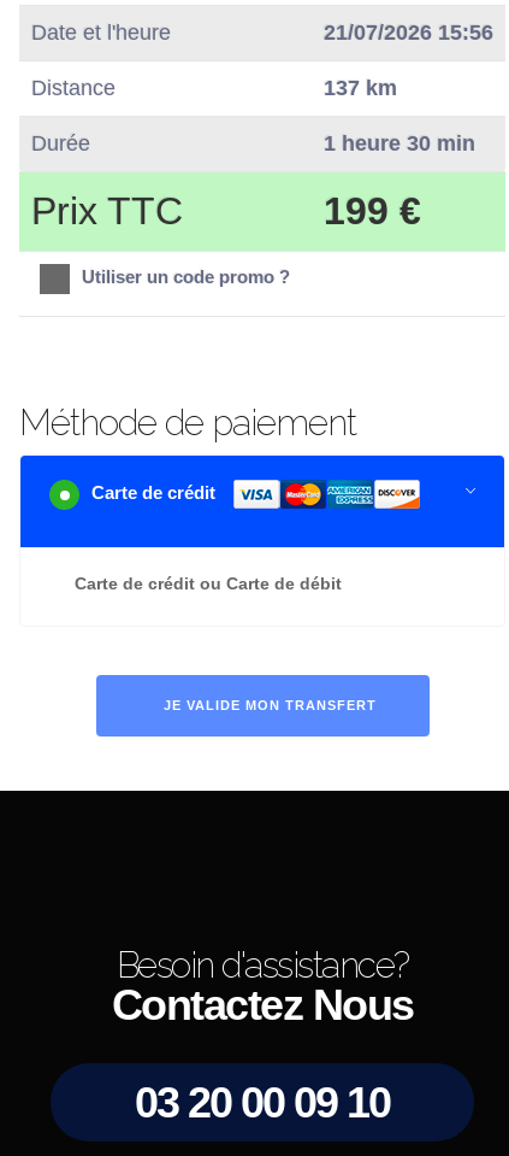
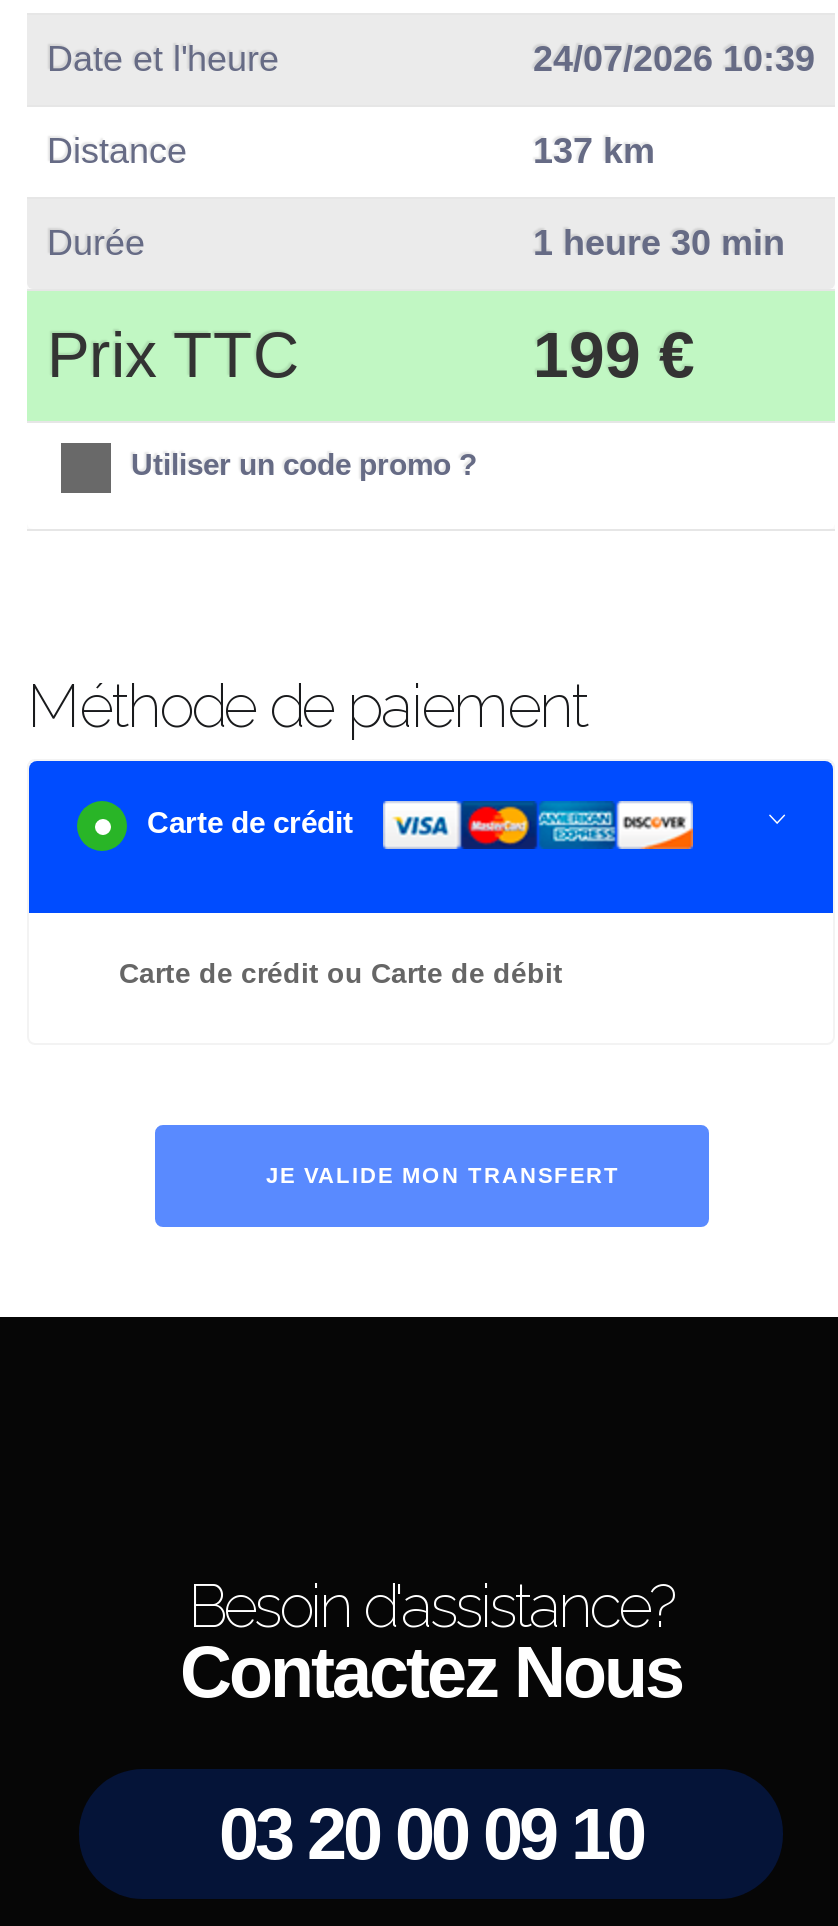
[324,20,493,44] 21/07/2026 15:56 -> [533,38,815,78] 24/07/2026 10:39

